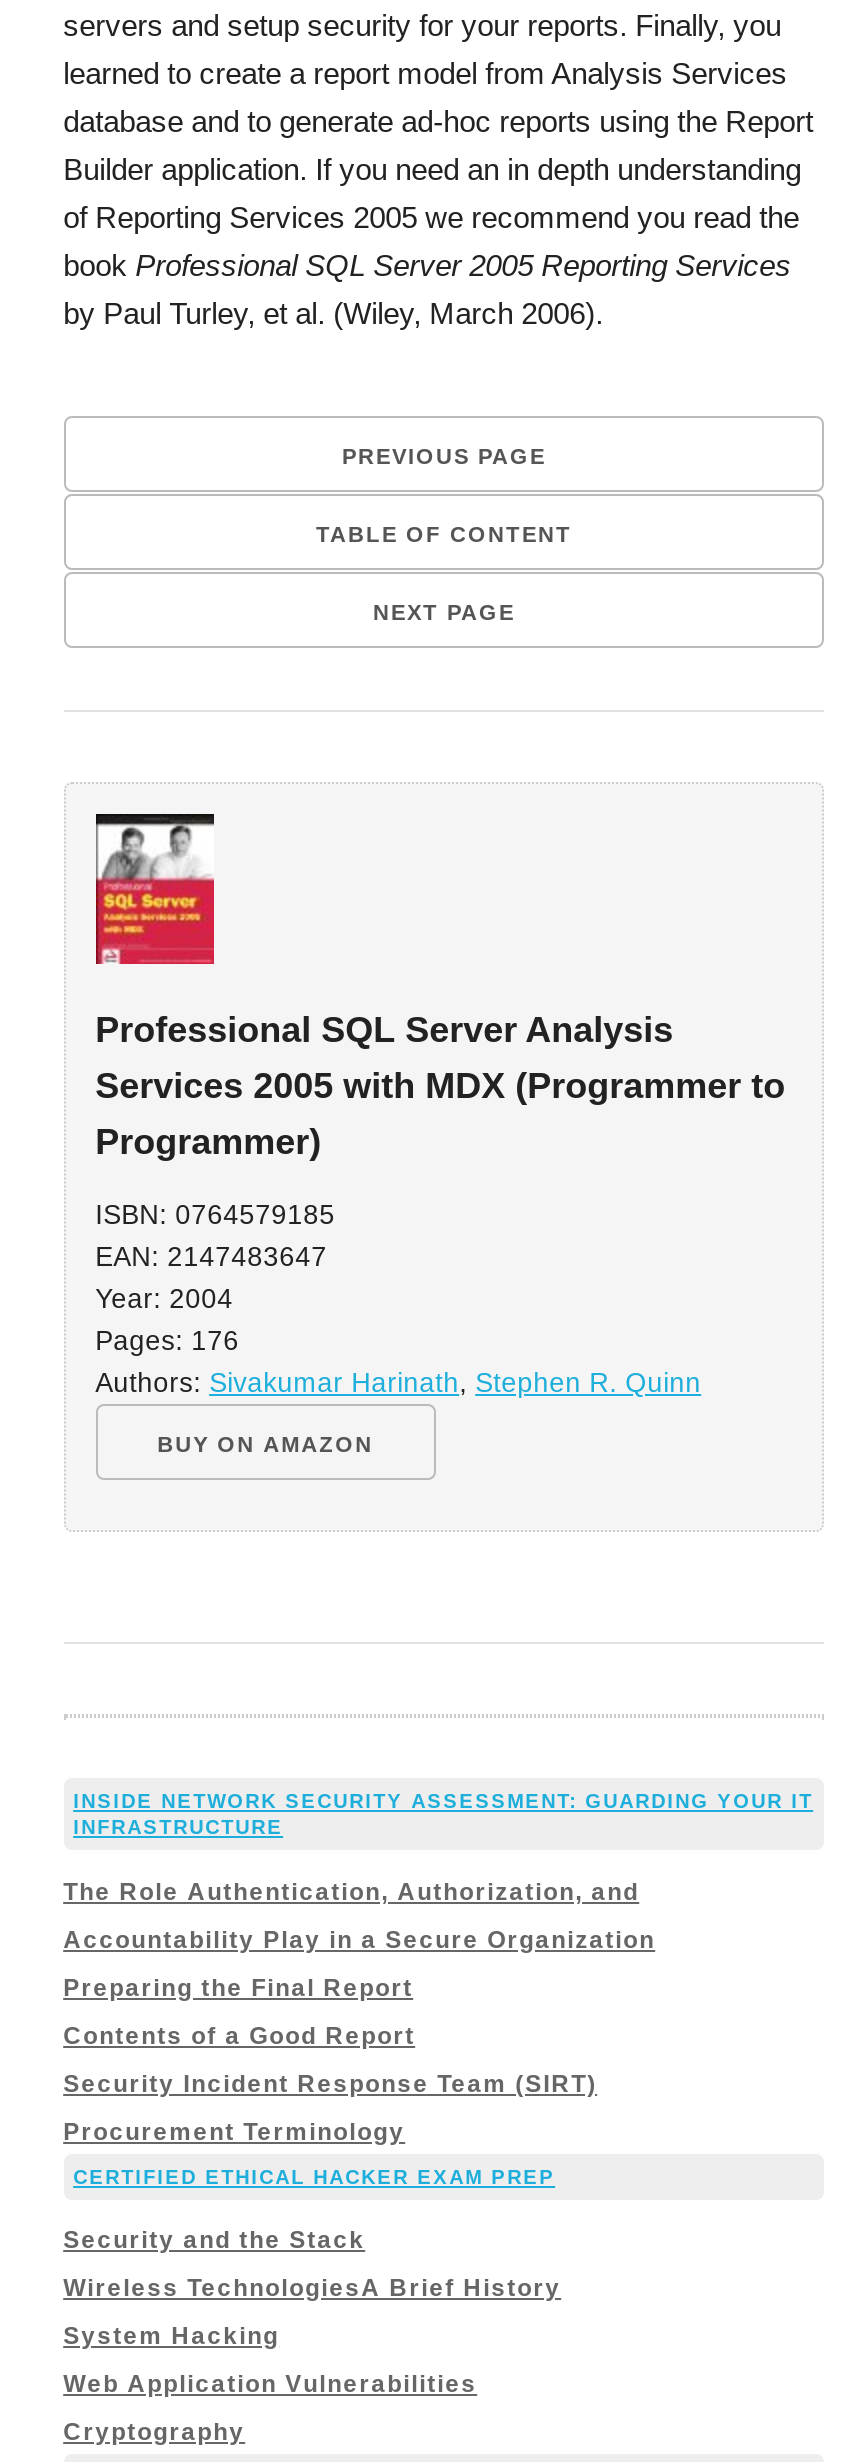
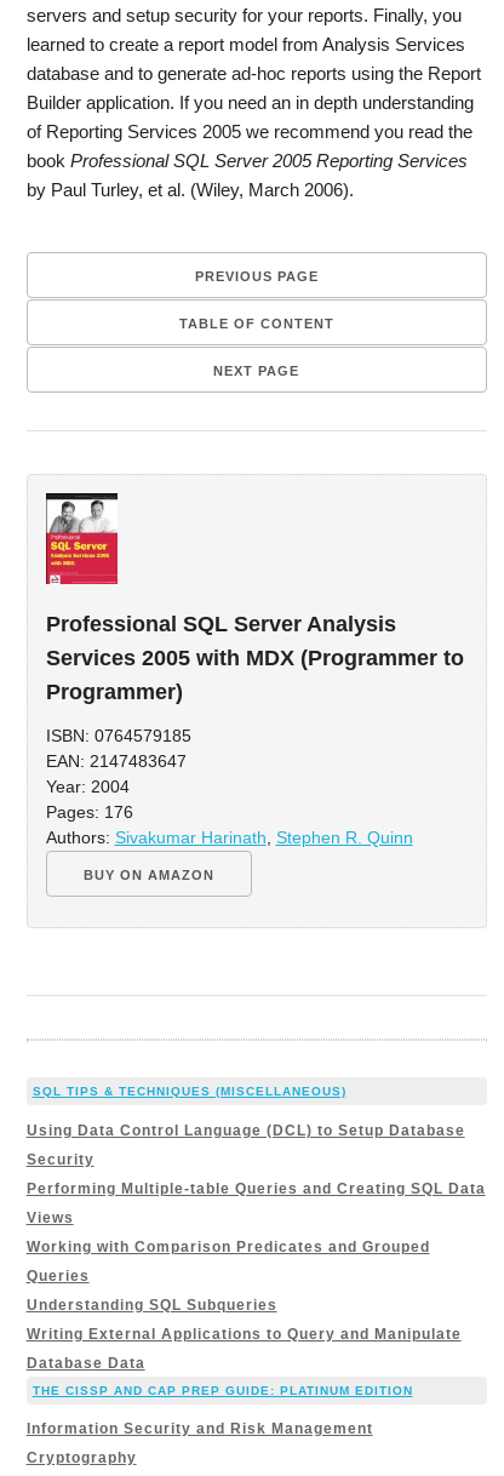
[73,1791,813,1839] INSIDE NETWORK SECURITY ASSESSMENT: GUARDING YOUR IT | INFRASTRUCTURE -> [32,1085,346,1098] SQL TIPS & TECHNIQUES (MISCELLANEOUS)
[63,1878,639,1906] The Role Authentication, Authorization, and -> [26,1122,465,1139] Using Data Control Language (DCL) to Setup Database
[63,1926,655,1954] Accountability Play in a Secure Organization -> [26,1151,94,1168] Security
[63,1974,413,2002] Preparing the Final Report -> [26,1180,485,1197] Performing Multiple-table Queries and Creating SQL Data
[63,2022,415,2050] Contents of a Good Report -> [26,1209,73,1226] Views
[63,2070,597,2098] Security Incident Response Team (SIRT) -> [26,1238,430,1255] Working with Comparison Predicates and Grouped
[63,2118,405,2146] Procurement Terminology -> [26,1267,89,1284] Queries
[73,2166,555,2188] CERTIFIED ETHICAL HACKER EXAM PREP -> [26,1296,277,1313] Understanding SQL Subqueries
[63,2227,365,2255] Security and the Stack -> [26,1325,461,1342] Writing External Applications to Query and Manipulate
[63,2275,561,2303] Wireless TechnologiesA Brief History -> [26,1355,145,1372] Database Data
[63,2323,279,2351] System Hacking -> [32,1384,413,1397] THE CISSP AND CAP PREP GUIDE: PLATINUM EDITION
[63,2371,477,2399] Web Application Vulnerabilities -> [26,1421,373,1438] Information Security and Risk Management

